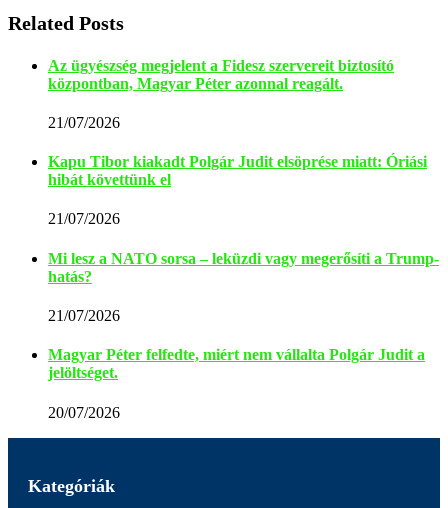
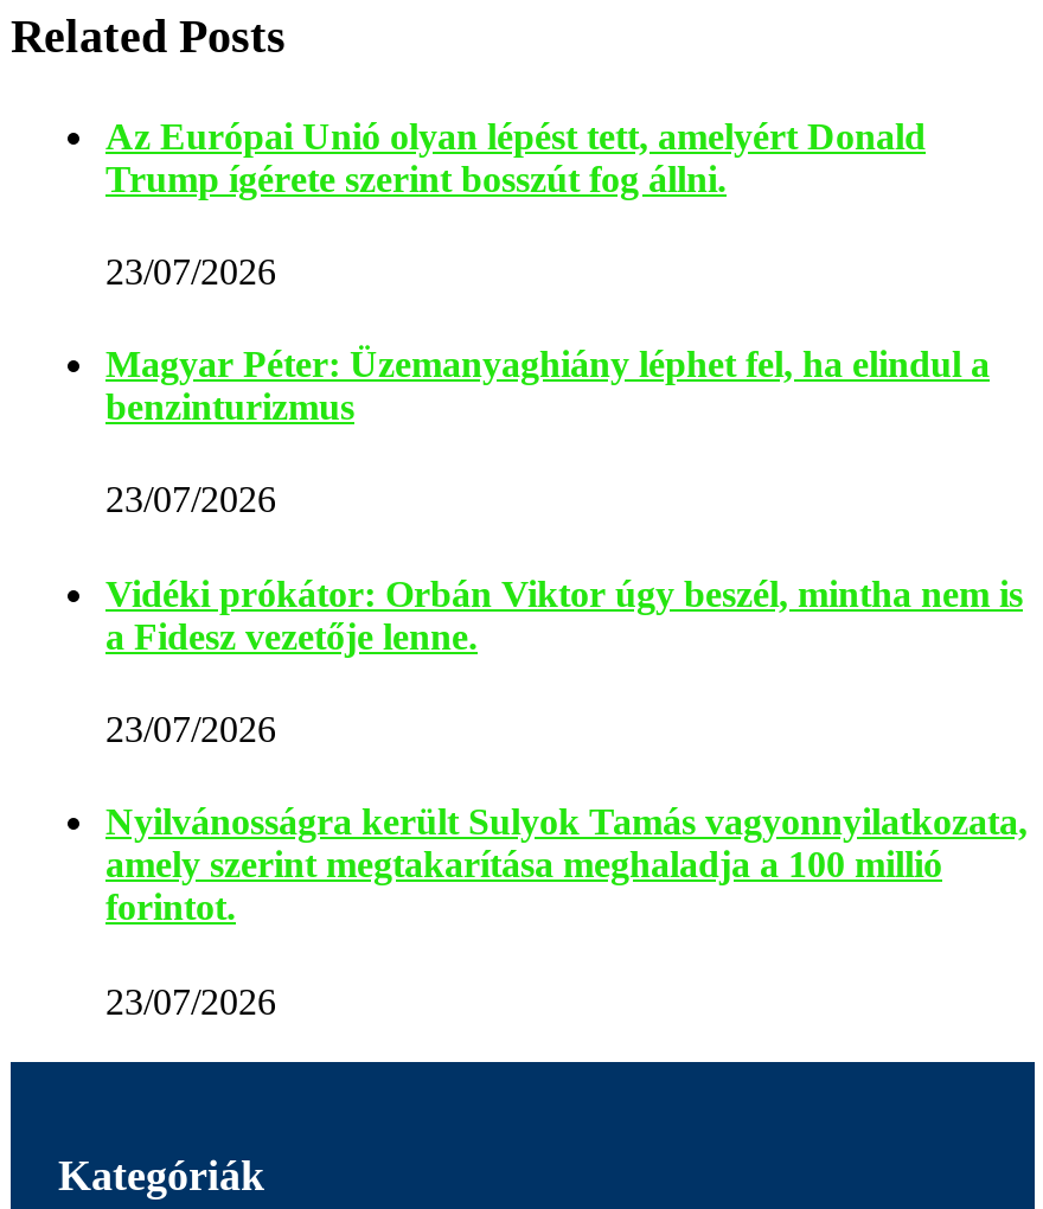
[48,57,394,92] Az ügyészség megjelent a Fidesz szervereit biztosító | központban, Magyar Péter azonnal reagált. -> [105,115,926,198] Az Európai Unió olyan lépést tett, amelyért Donald | Trump ígérete szerint bosszút fog állni.
[48,114,120,131] 21/07/2026 -> [105,251,276,292] 23/07/2026
[48,153,427,188] Kapu Tibor kiakadt Polgár Judit elsöprése miatt: Óriási | hibát követtünk el -> [105,344,990,427] Magyar Péter: Üzemanyaghiány léphet fel, ha elindul a | benzinturizmus
[48,210,120,227] 21/07/2026 -> [105,480,276,520] 23/07/2026
[48,250,439,285] Mi lesz a NATO sorsa – leküzdi vagy megerősíti a Trump- | hatás? -> [105,573,1023,656] Vidéki prókátor: Orbán Viktor úgy beszél, mintha nem is | a Fidesz vezetője lenne.
[48,307,120,324] 21/07/2026 -> [105,709,276,749] 23/07/2026
[48,346,425,381] Magyar Péter felfedte, miért nem vállalta Polgár Judit a | jelöltséget. -> [105,802,1028,928] Nyilvánosságra került Sulyok Tamás vagyonnyilatkozata, | amely szerint megtakarítása meghaladja a 100 millió | forintot.
[48,403,120,420] 20/07/2026 -> [105,980,276,1021] 23/07/2026

